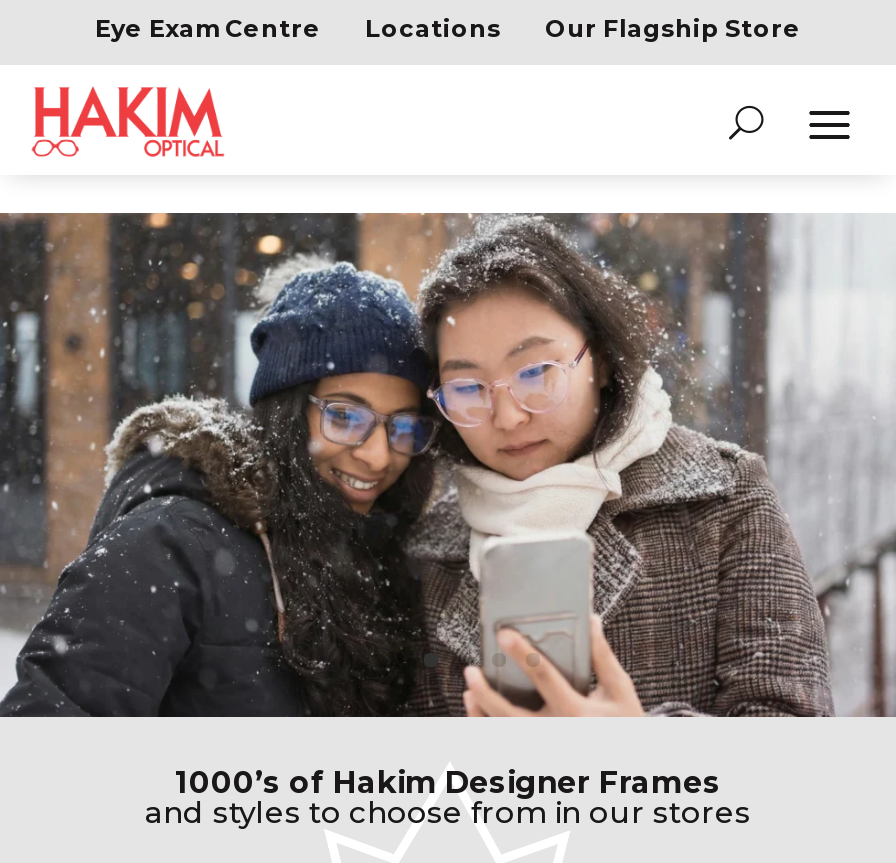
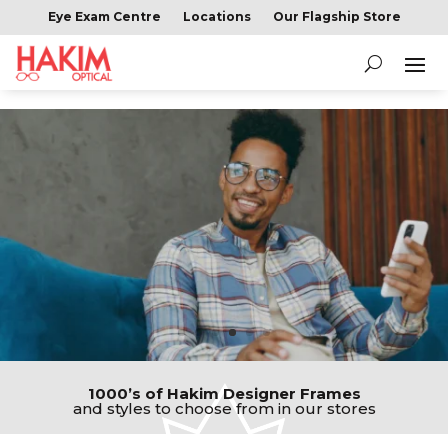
[6,211,890,719] [image] -> [3,108,445,362] [image]

